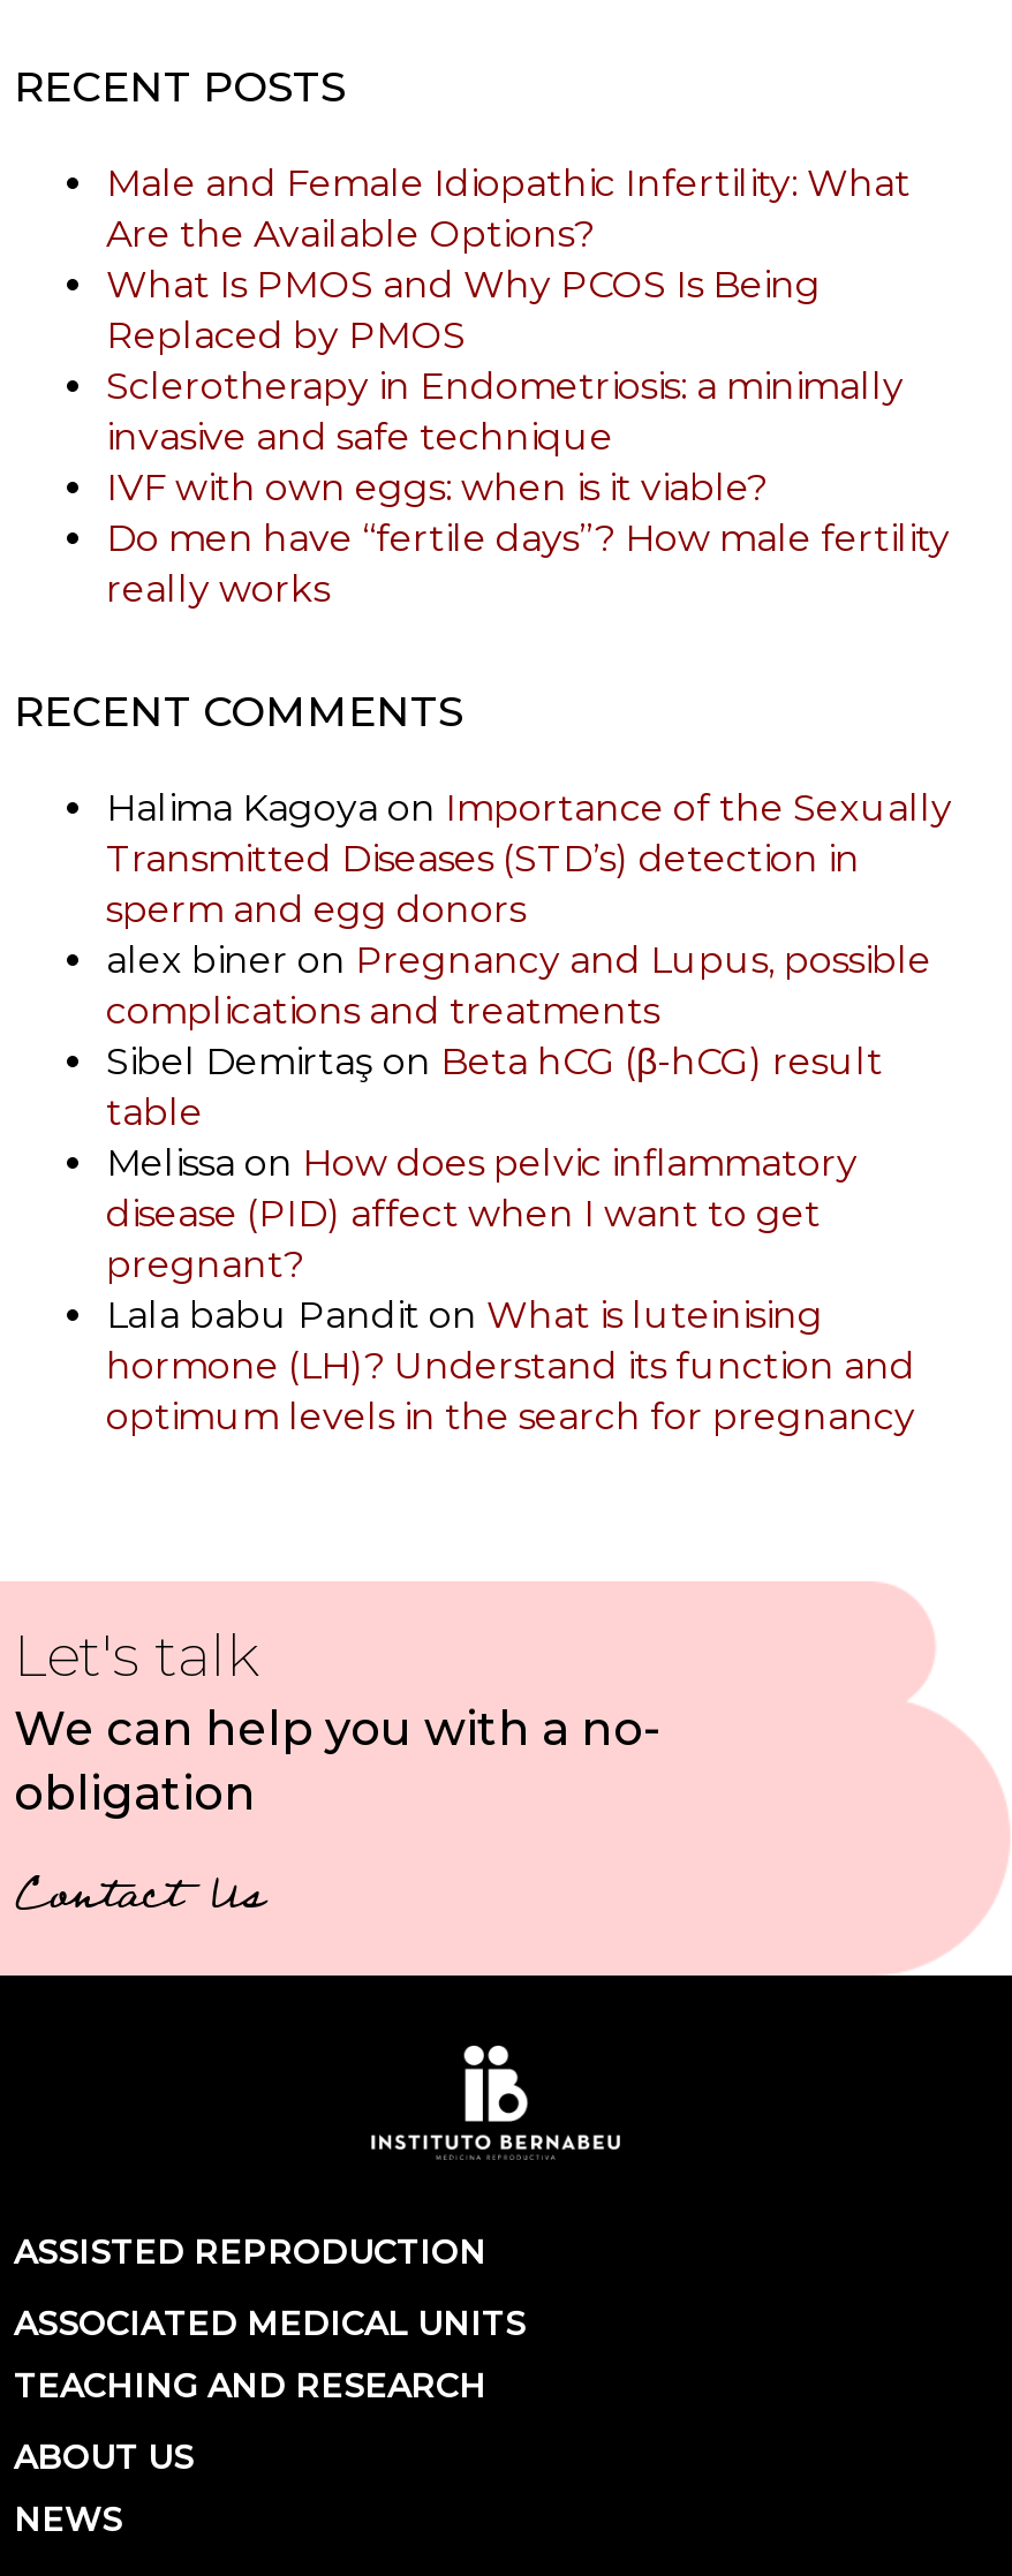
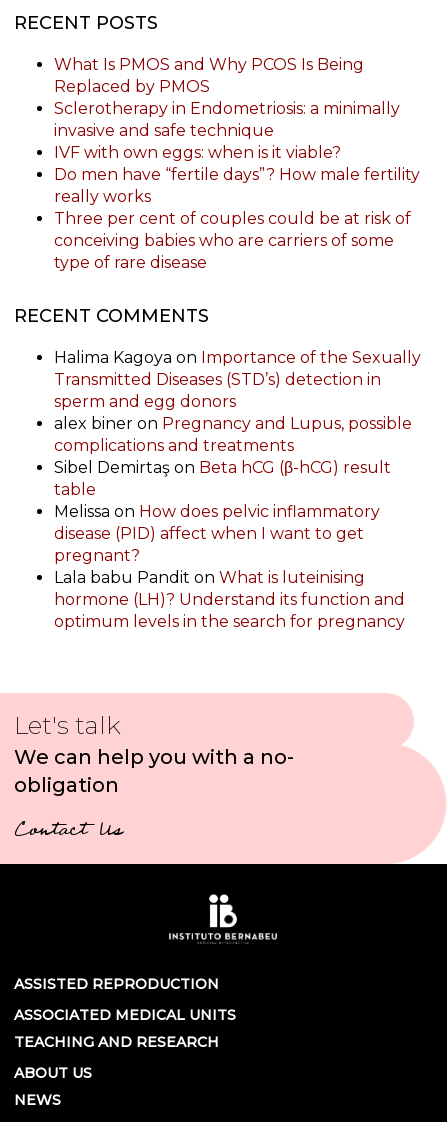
[106,162,911,256] Male and Female Idiopathic Infertility: What | Are the Available Options? -> none
moved [106,263,950,611] -> [54,55,420,206]: What Is PMOS and Why PCOS Is Being | Replaced by PMOS | Sclerotherapy in Endometriosis: a minimally | invasive and safe technique | IVF with own eggs: when is it viable? | Do men have “fertile days”? How male fertility | really works
none -> [54,209,411,272] Three per cent of couples could be at risk of | conceiving babies who are carriers of some | type of rare disease

